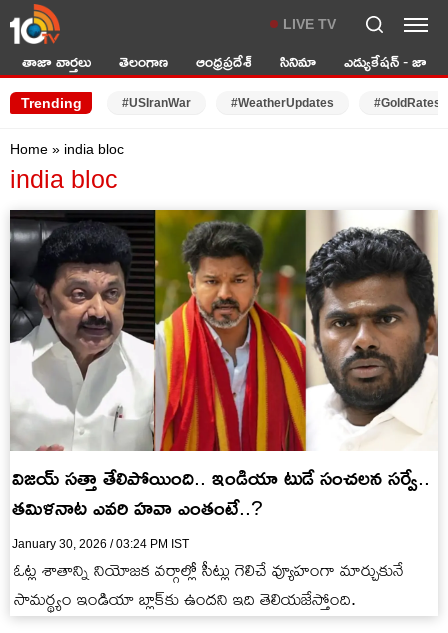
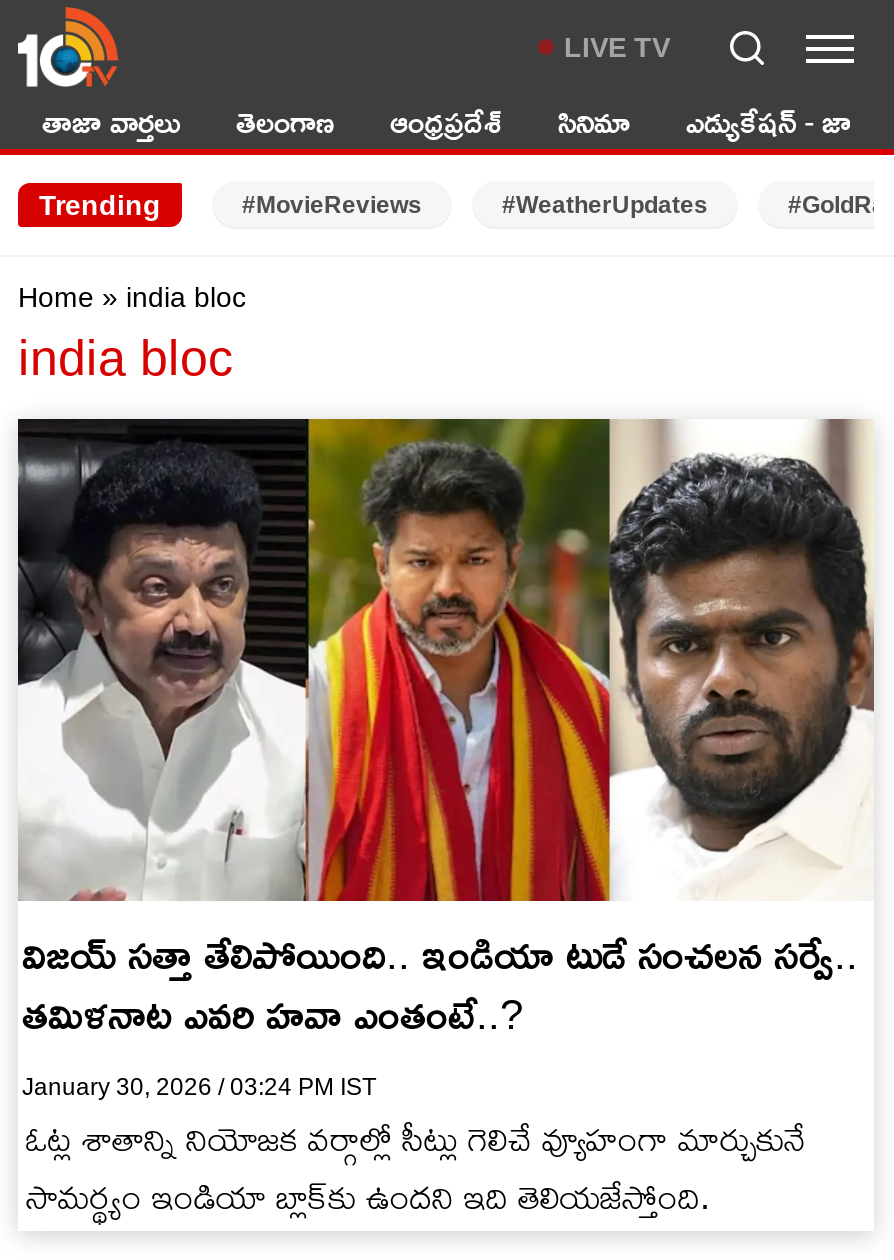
[122,96,191,110] #USIranWar -> [242,191,422,219] #MovieReviews

